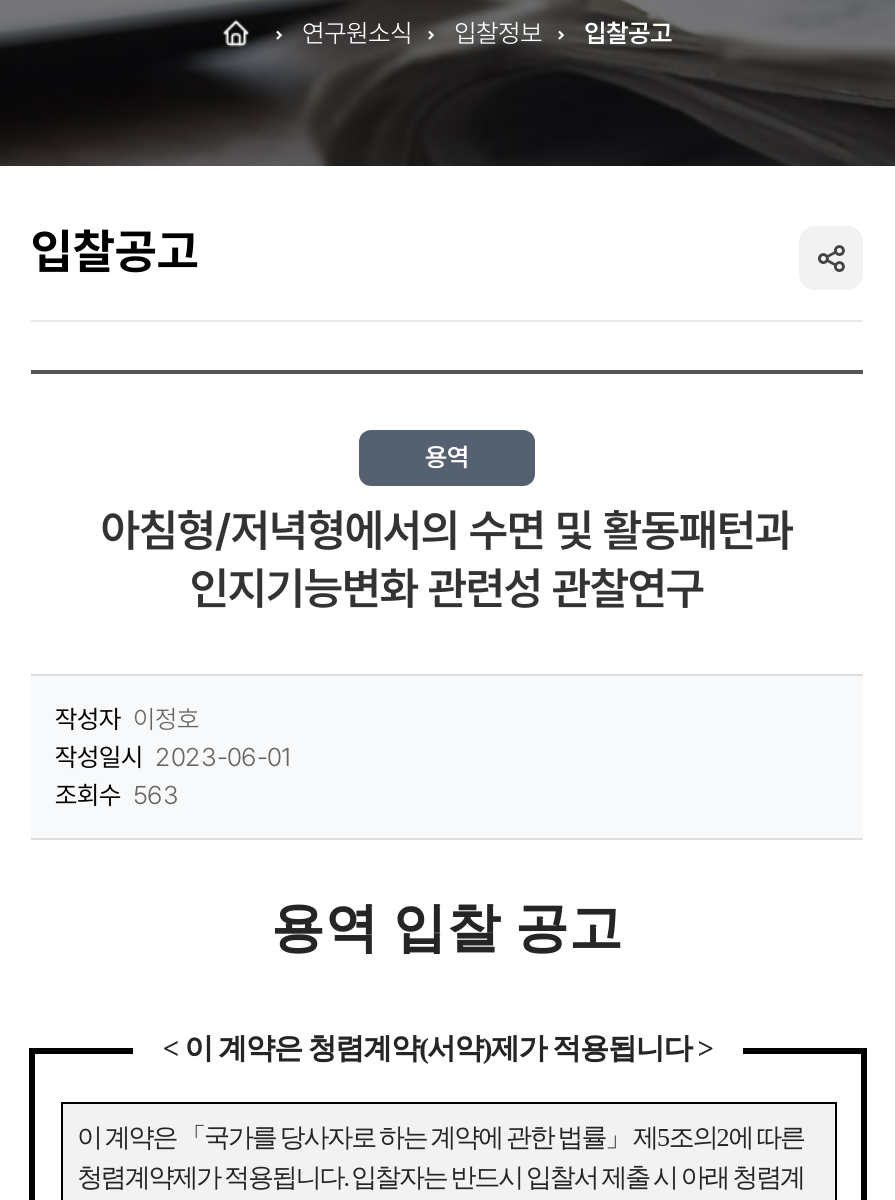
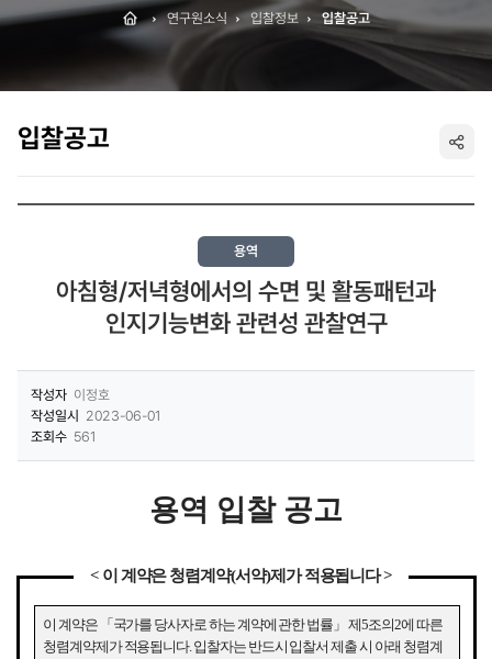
[55,780,179,810] 조회수 563 -> [31,429,96,445] 조회수 561

